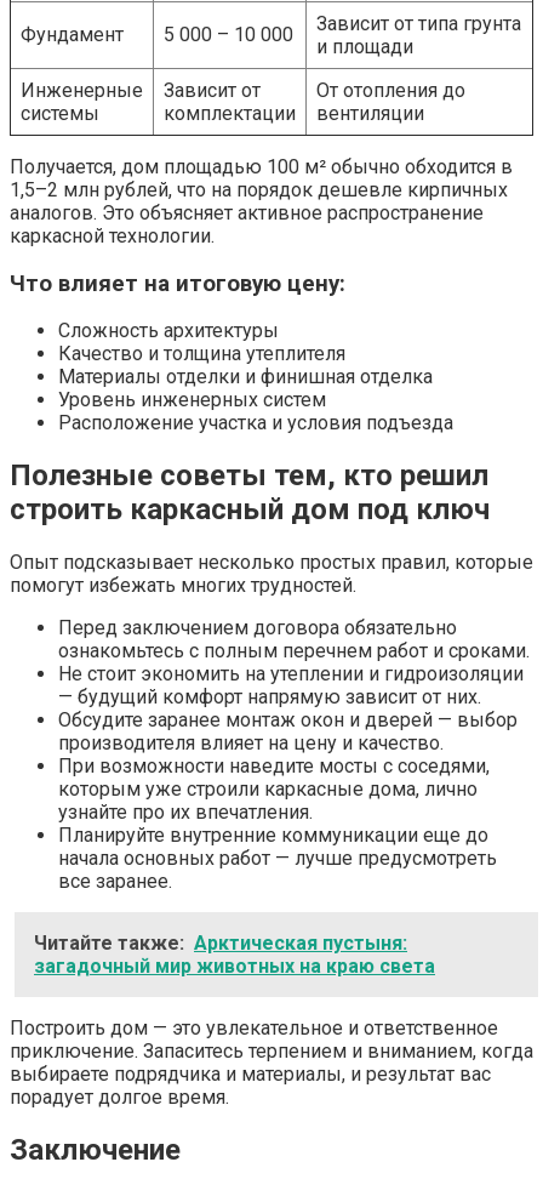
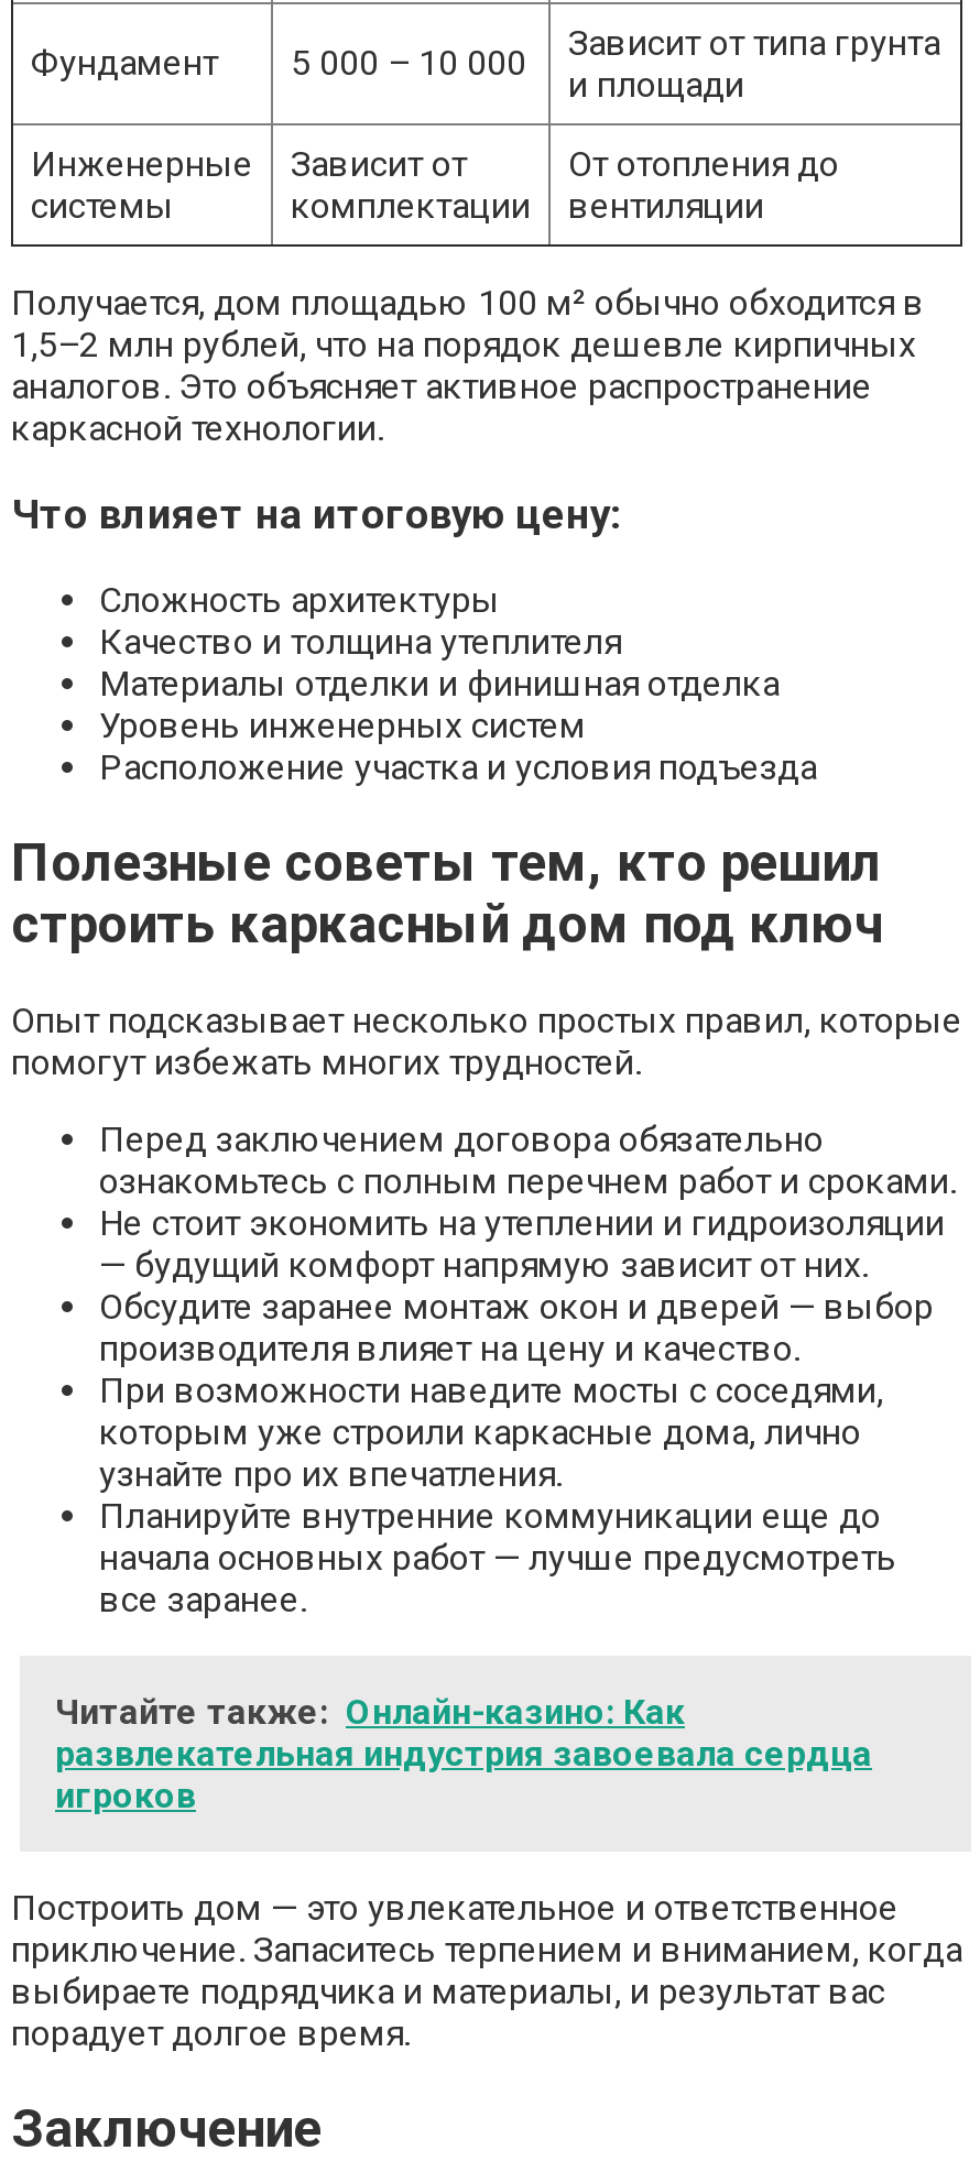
[34,932,435,978] Читайте также: Арктическая пустыня: | загадочный мир животных на краю света -> [55,1691,872,1817] Читайте также: Онлайн-казино: Как | развлекательная индустрия завоевала сердца | игроков

